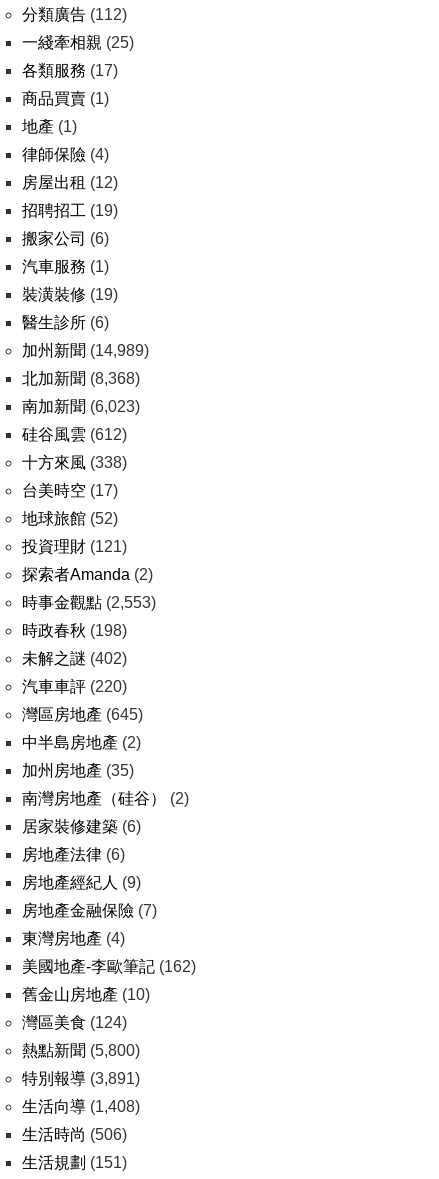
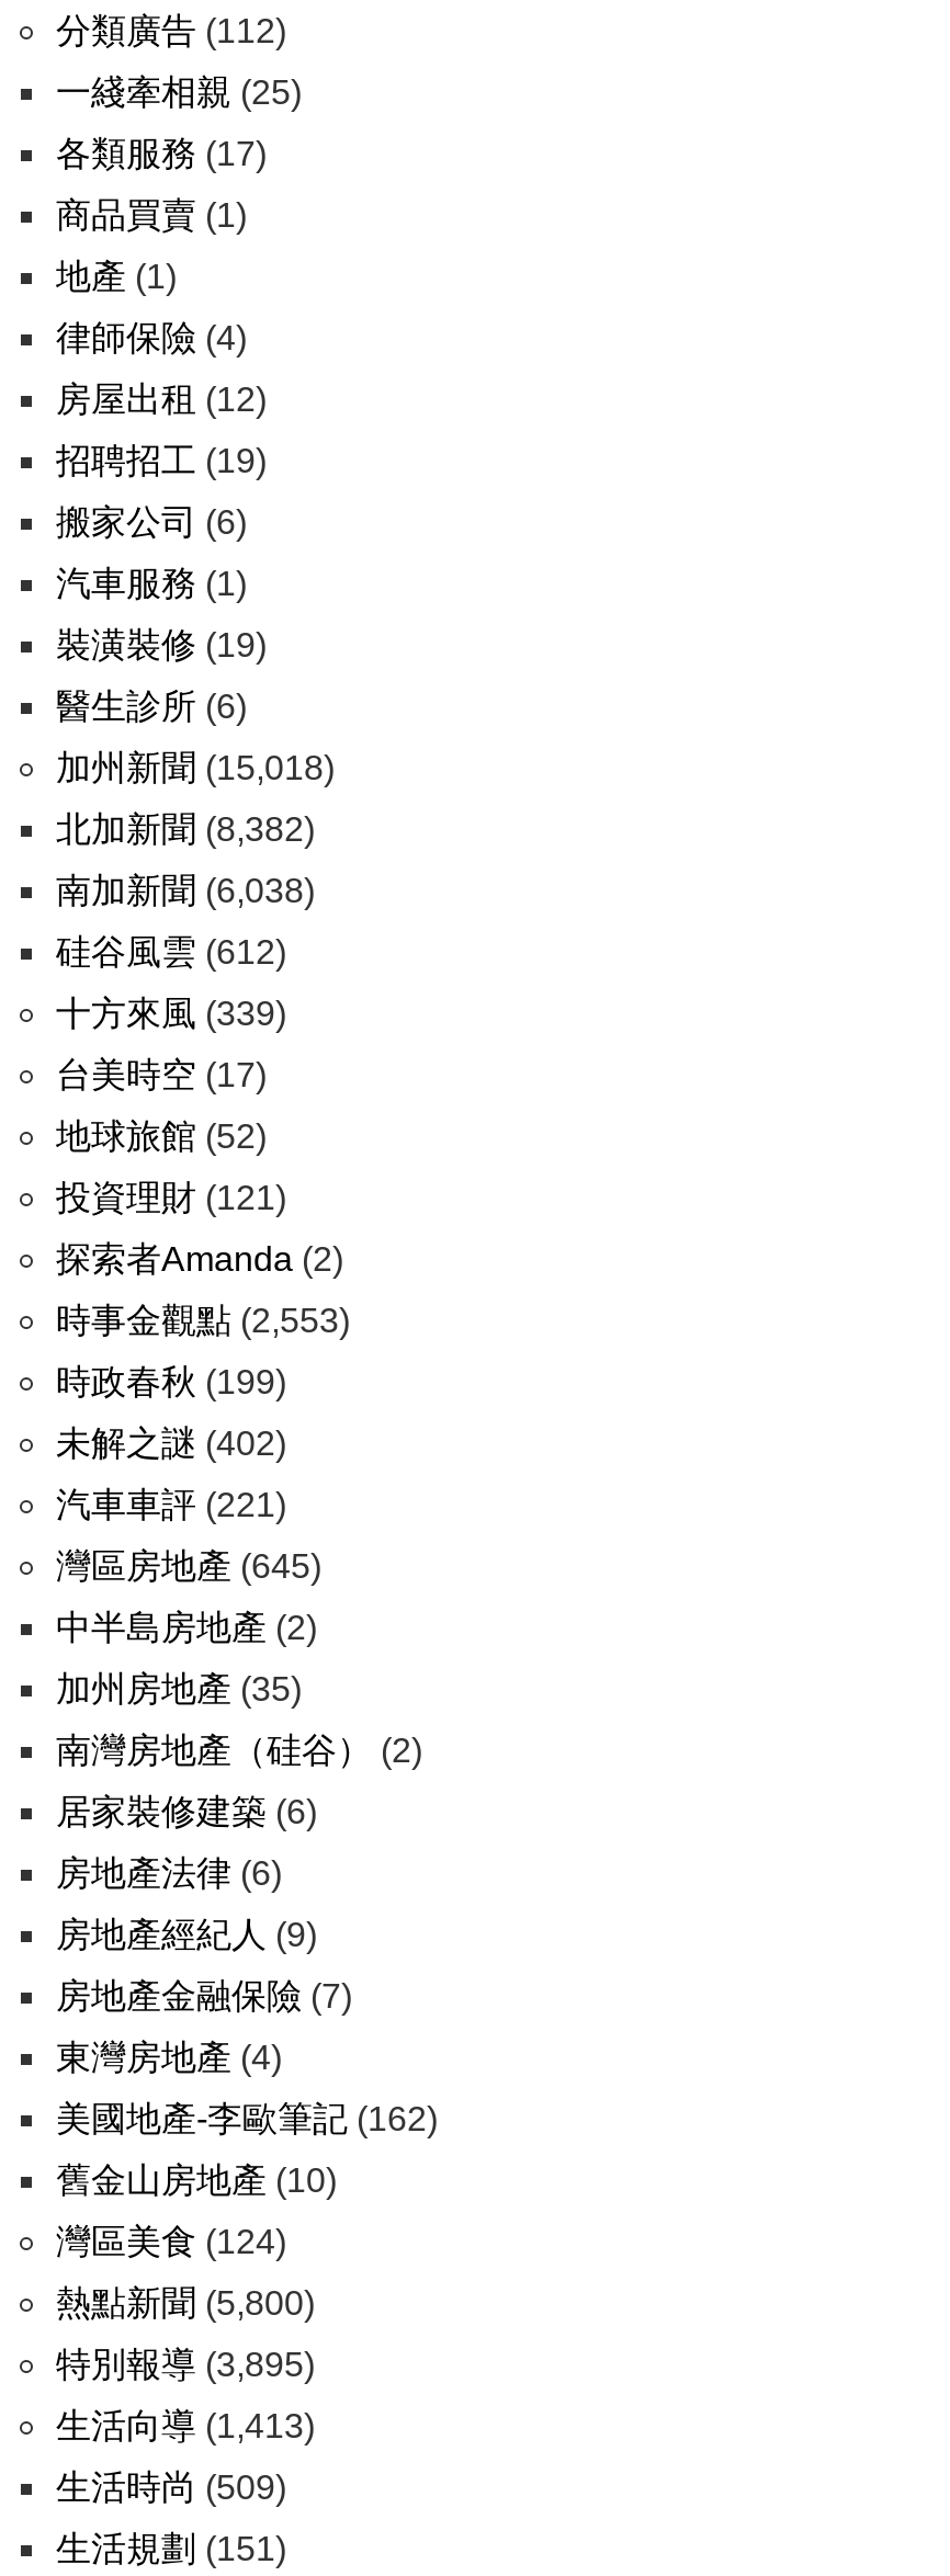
[22,342,149,359] 加州新聞(14,989) -> [56,749,335,786] 加州新聞(15,018)
[22,370,140,387] 北加新聞(8,368) -> [56,810,315,848] 北加新聞(8,382)
[22,398,140,415] 南加新聞(6,023) -> [56,872,315,909] 南加新聞(6,038)
[22,454,127,471] 十方來風(338) -> [56,995,286,1032] 十方來風(339)
[22,622,127,639] 時政春秋(198) -> [56,1363,286,1400] 時政春秋(199)
[22,678,127,695] 汽車車評(220) -> [56,1486,286,1523] 汽車車評(221)
[22,1070,140,1087] 特別報導(3,891) -> [56,2346,315,2383] 特別報導(3,895)
[22,1098,140,1115] 生活向導(1,408) -> [56,2407,315,2444] 生活向導(1,413)
[22,1126,127,1143] 生活時尚(506) -> [56,2469,286,2506] 生活時尚(509)

